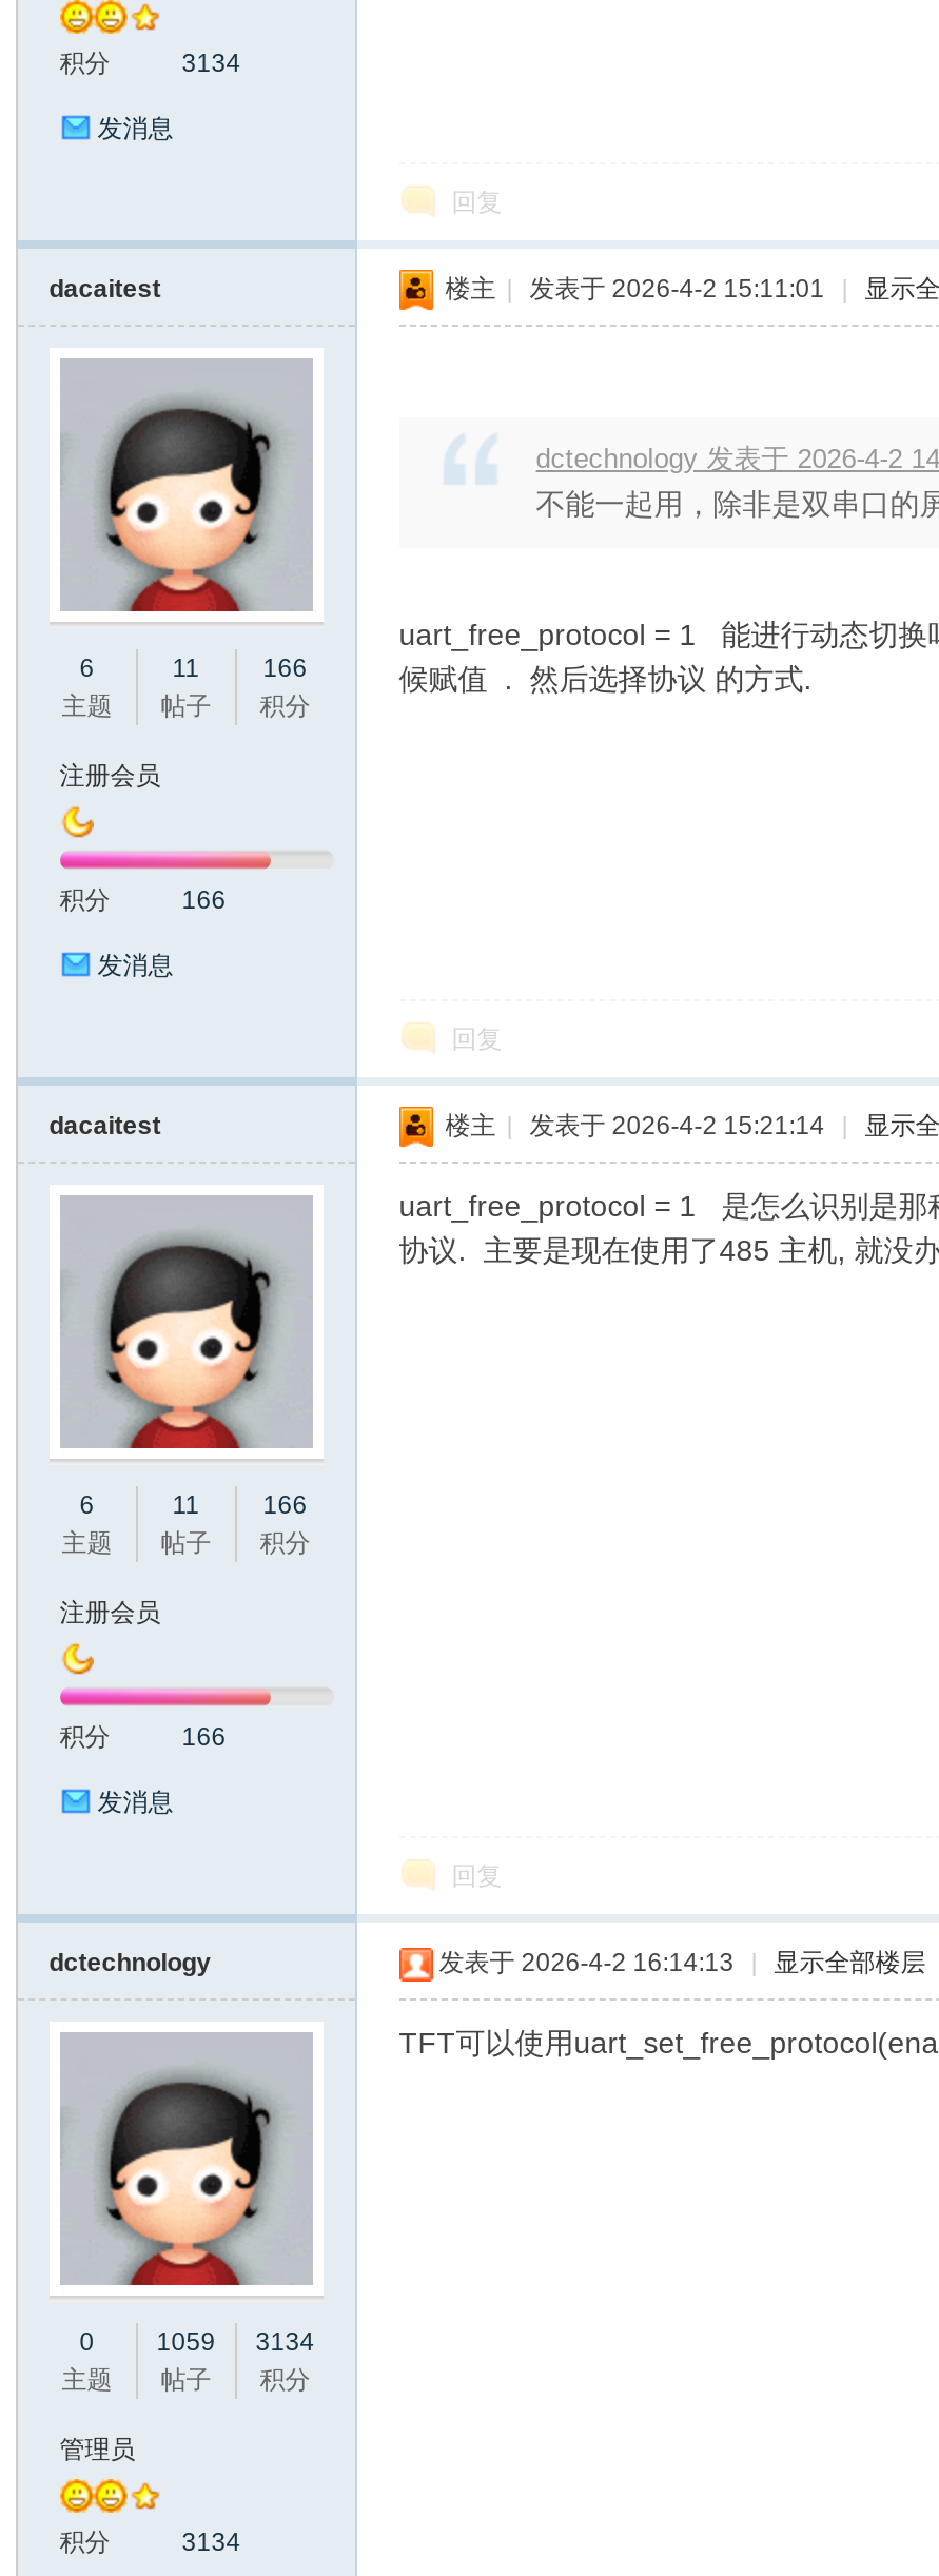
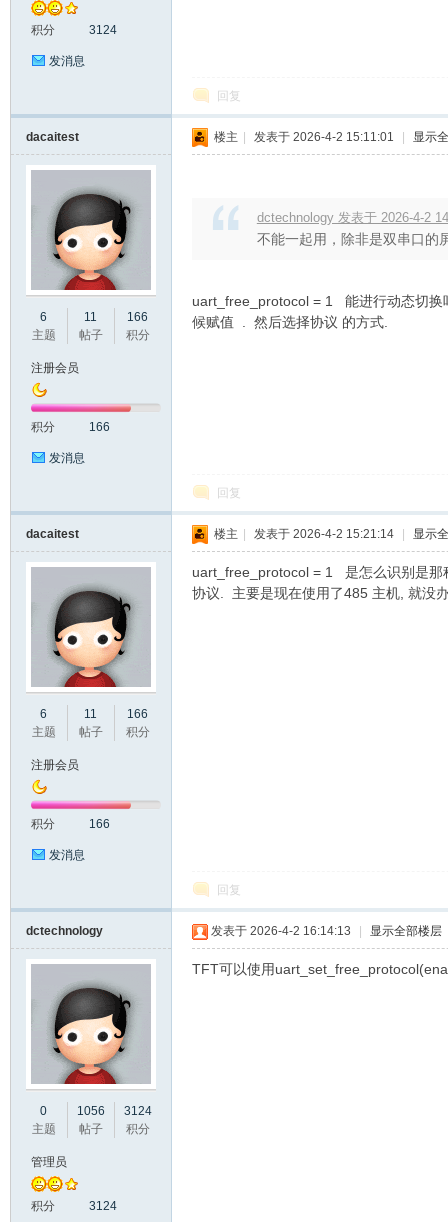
[182,48,241,78] 3134 -> [89,23,117,37] 3124
[157,2327,216,2357] 1059 -> [77,1104,105,1118] 1056
[256,2327,315,2357] 3134 -> [124,1104,152,1118] 3124
[182,2528,241,2557] 3134 -> [89,1199,117,1213] 3124

